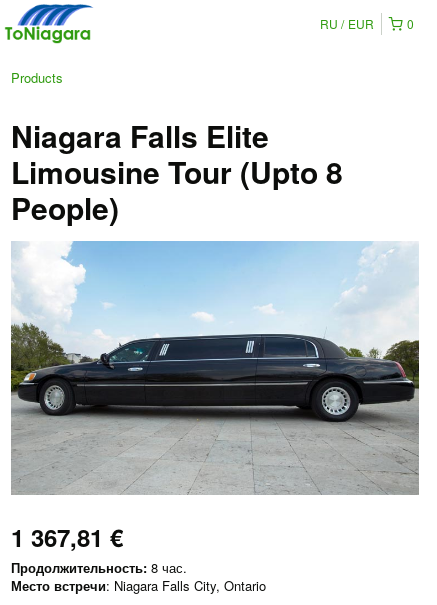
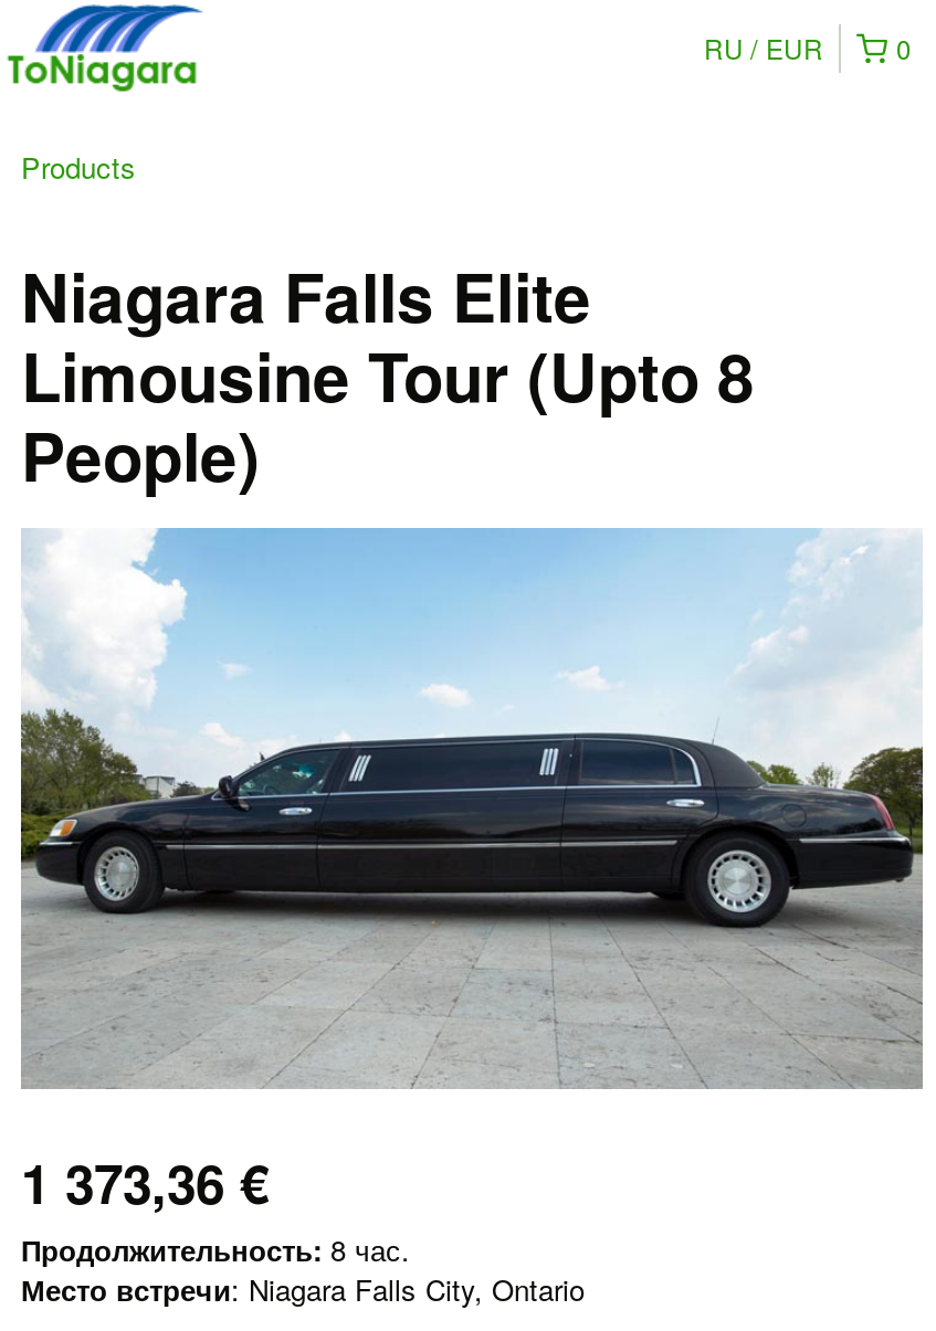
[11,520,123,554] 1 367,81 € -> [21,1145,269,1220] 1 373,36 €

